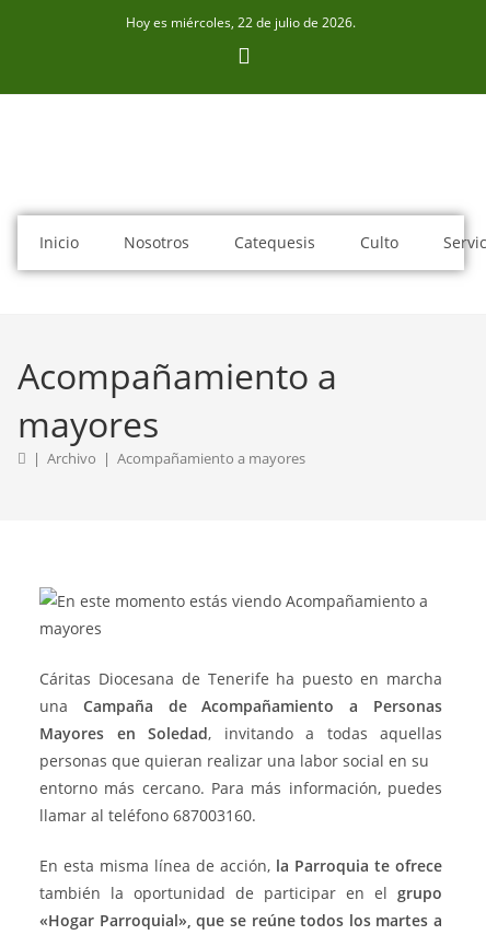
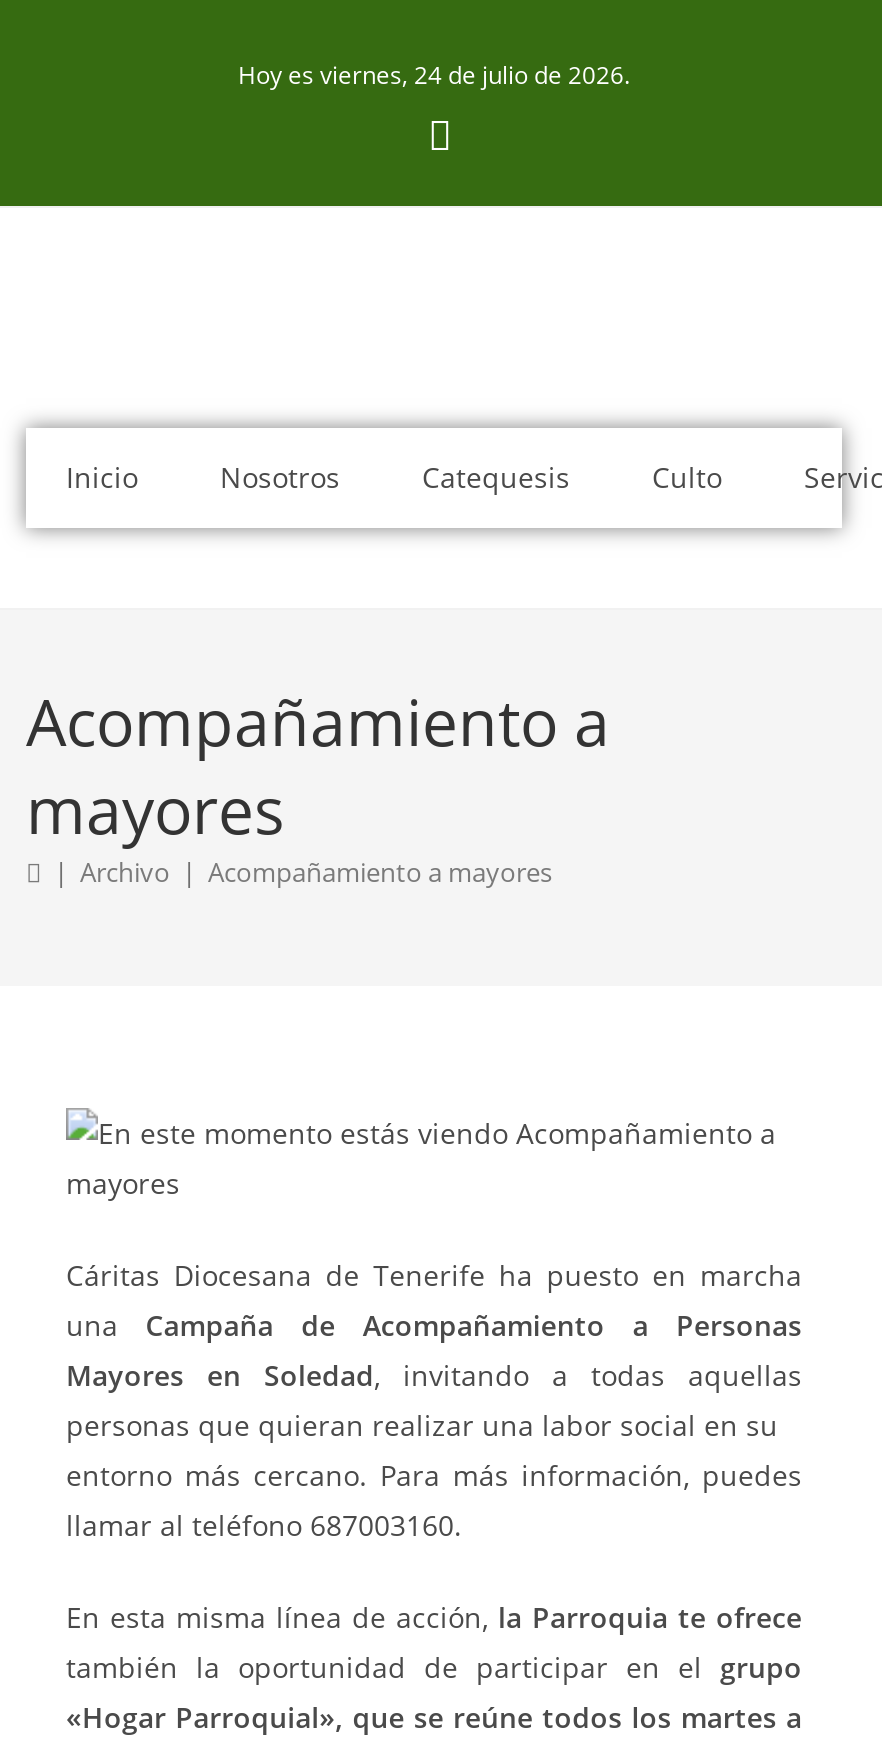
[126,13,356,32] Hoy es miércoles, 22 de julio de 2026. -> [238,58,630,92] Hoy es viernes, 24 de julio de 2026.

